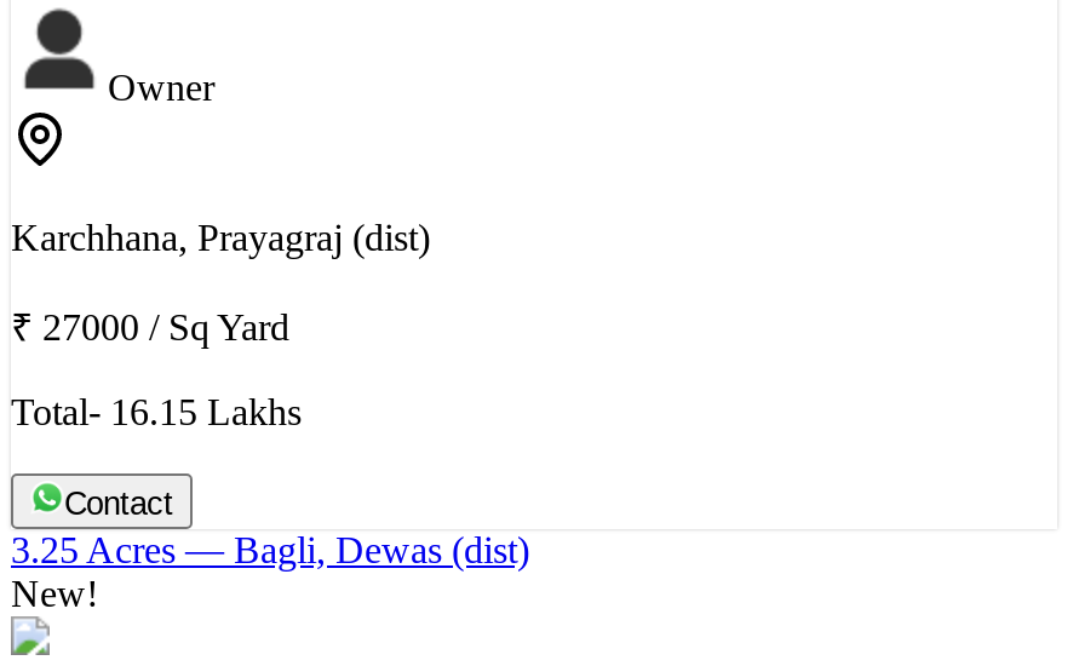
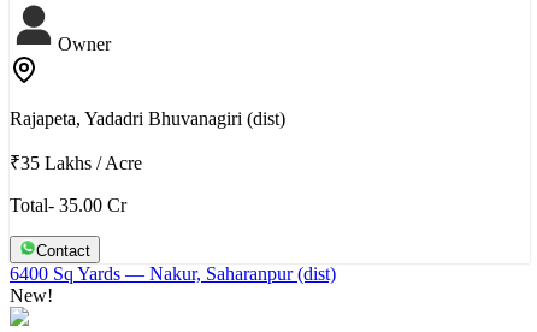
[11,218,430,259] Karchhana, Prayagraj (dist) -> [10,109,285,129] Rajapeta, Yadadri Bhuvanagiri (dist)
[11,307,289,348] ₹ 27000 / Sq Yard -> [10,153,142,174] ₹35 Lakhs / Acre
[11,392,302,433] Total- 16.15 Lakhs -> [10,195,126,216] Total- 35.00 Cr
[11,530,529,571] 3.25 Acres— Bagli, Dewas (dist) -> [10,264,336,284] 6400 Sq Yards— Nakur, Saharanpur (dist)

